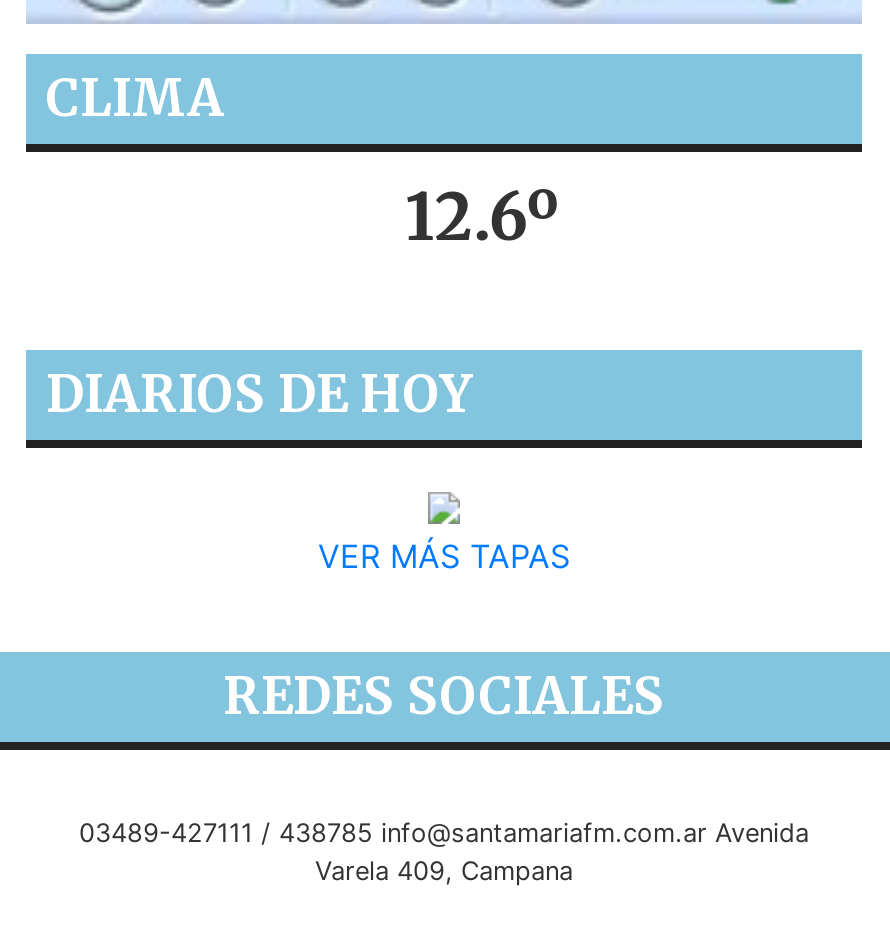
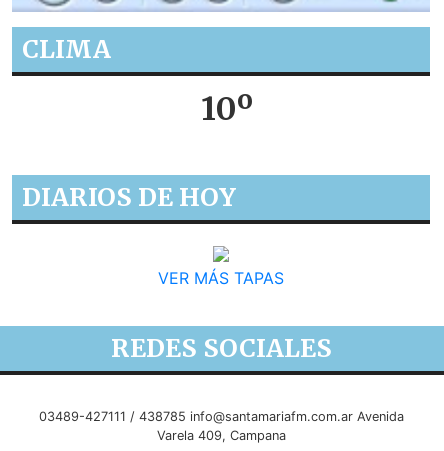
[405,177,559,257] 12.6º -> [201,88,253,128] 10º

